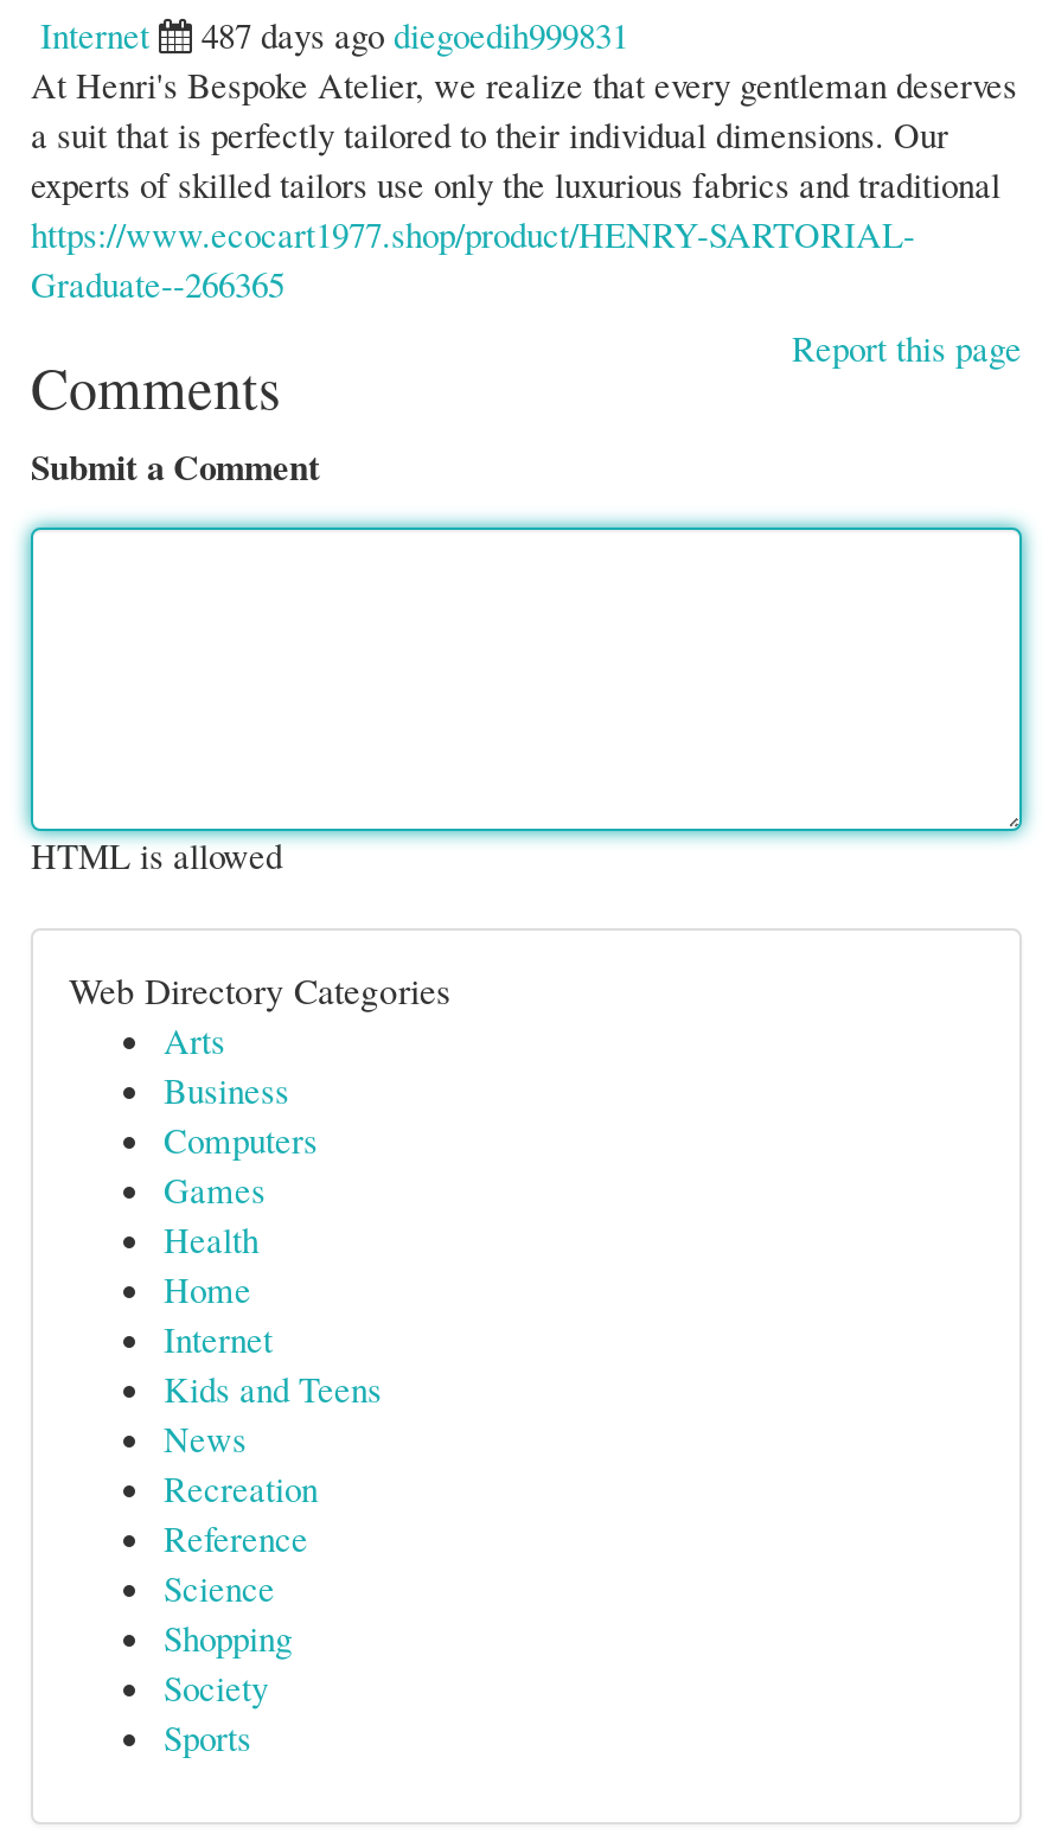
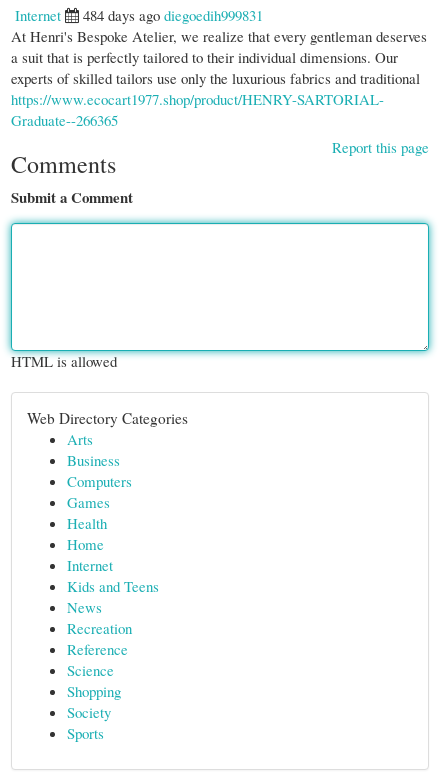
[202,11,628,58] 487 days ago diegoedih999831 -> [83,5,263,25] 484 days ago diegoedih999831

